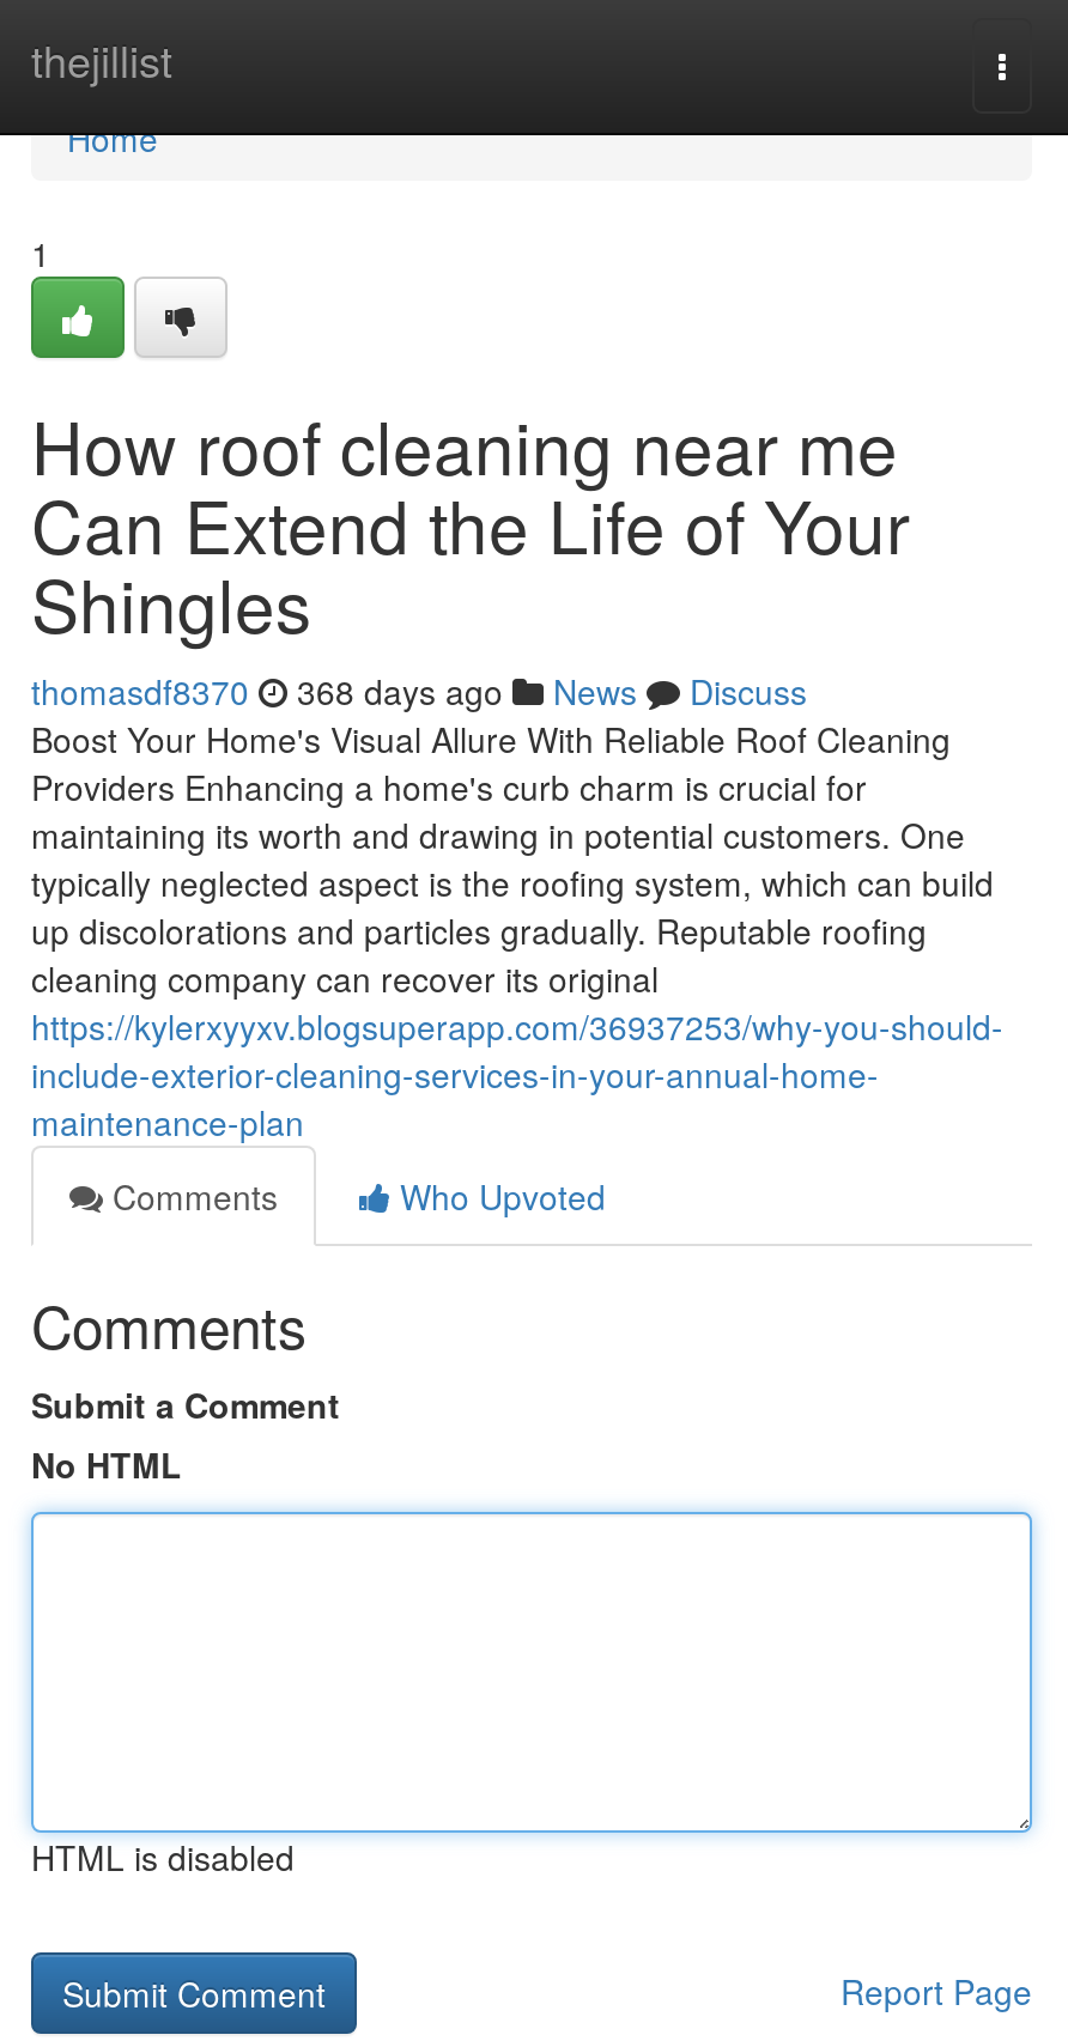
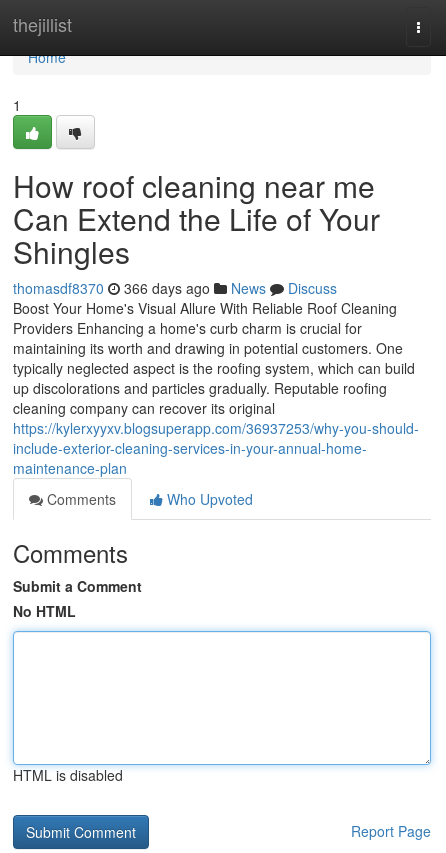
[31,667,807,715] thomasdf8370 368 days ago News Discuss -> [13,278,337,298] thomasdf8370 366 days ago News Discuss

